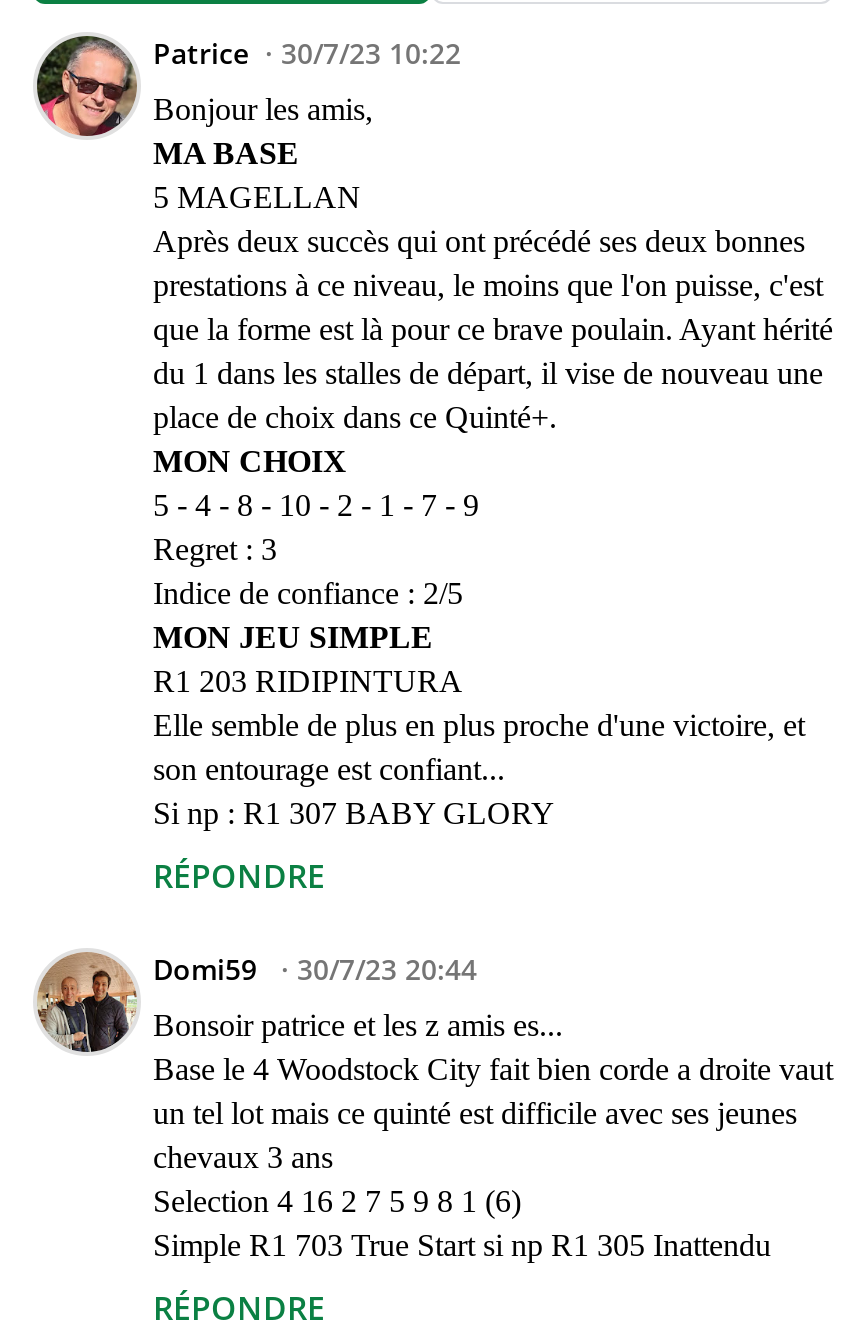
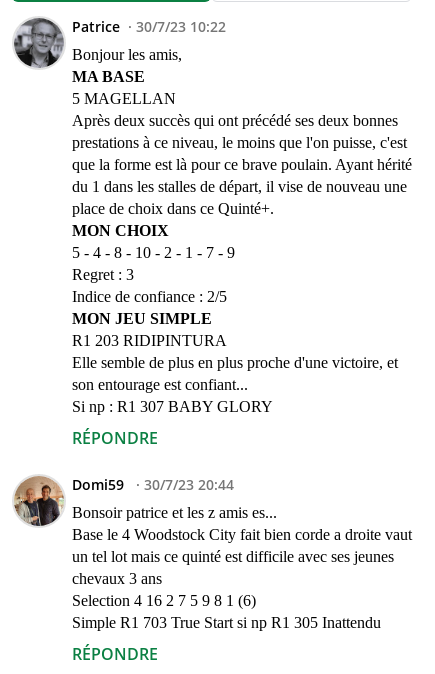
[37,36,137,136] [image] -> [13,17,64,69] [image]

